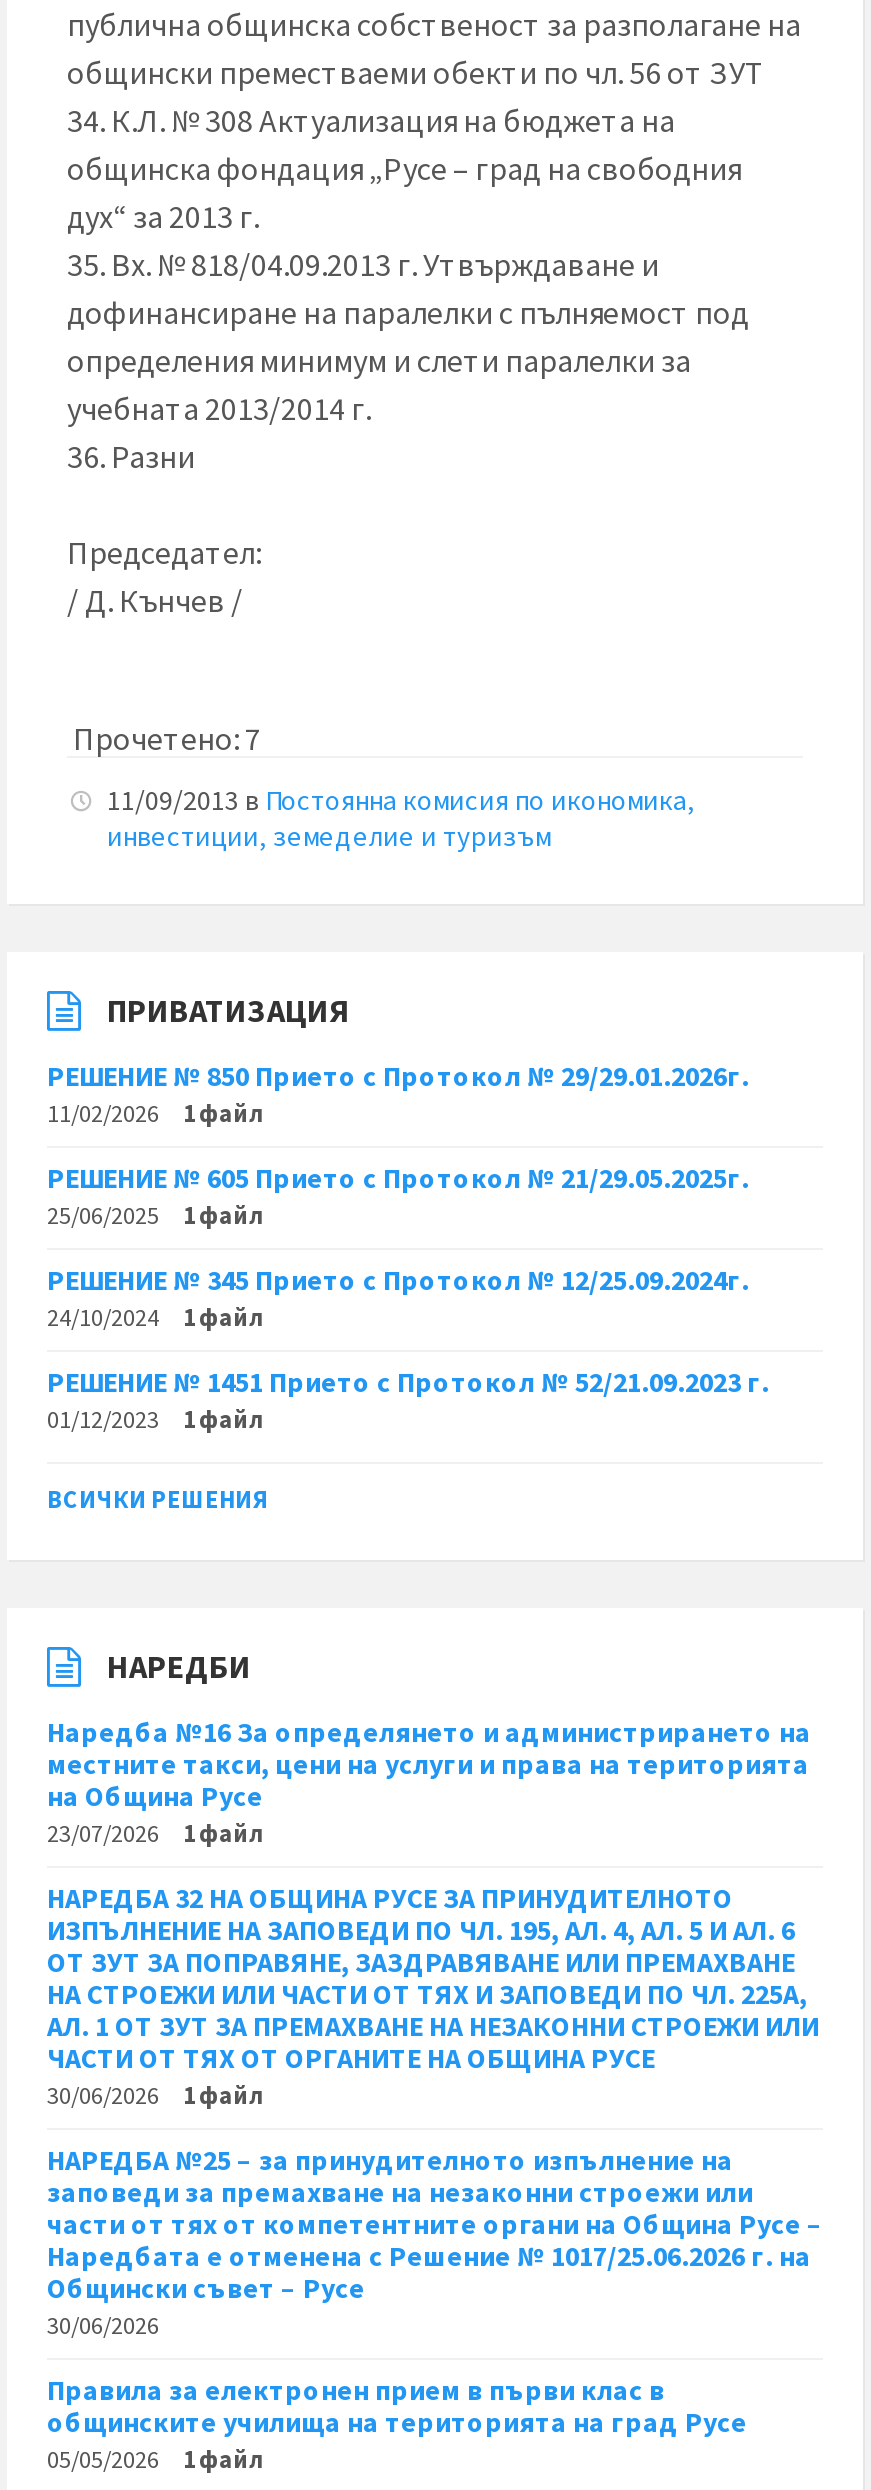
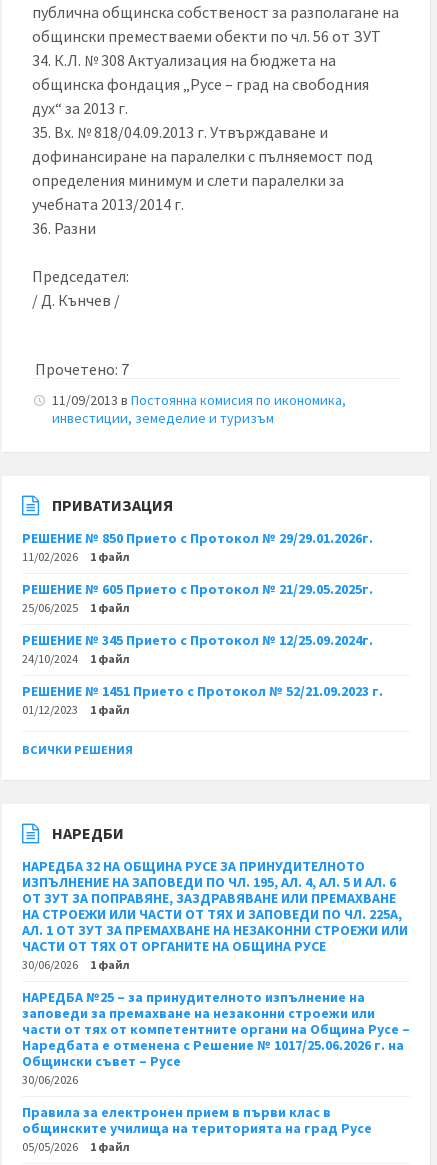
[47,1714,811,1848] Наредба №16 За определянето и администрирането на | местните такси, цени на услуги и права на територията | на Община Русе | 23/07/2026 | 1 файл -> none

